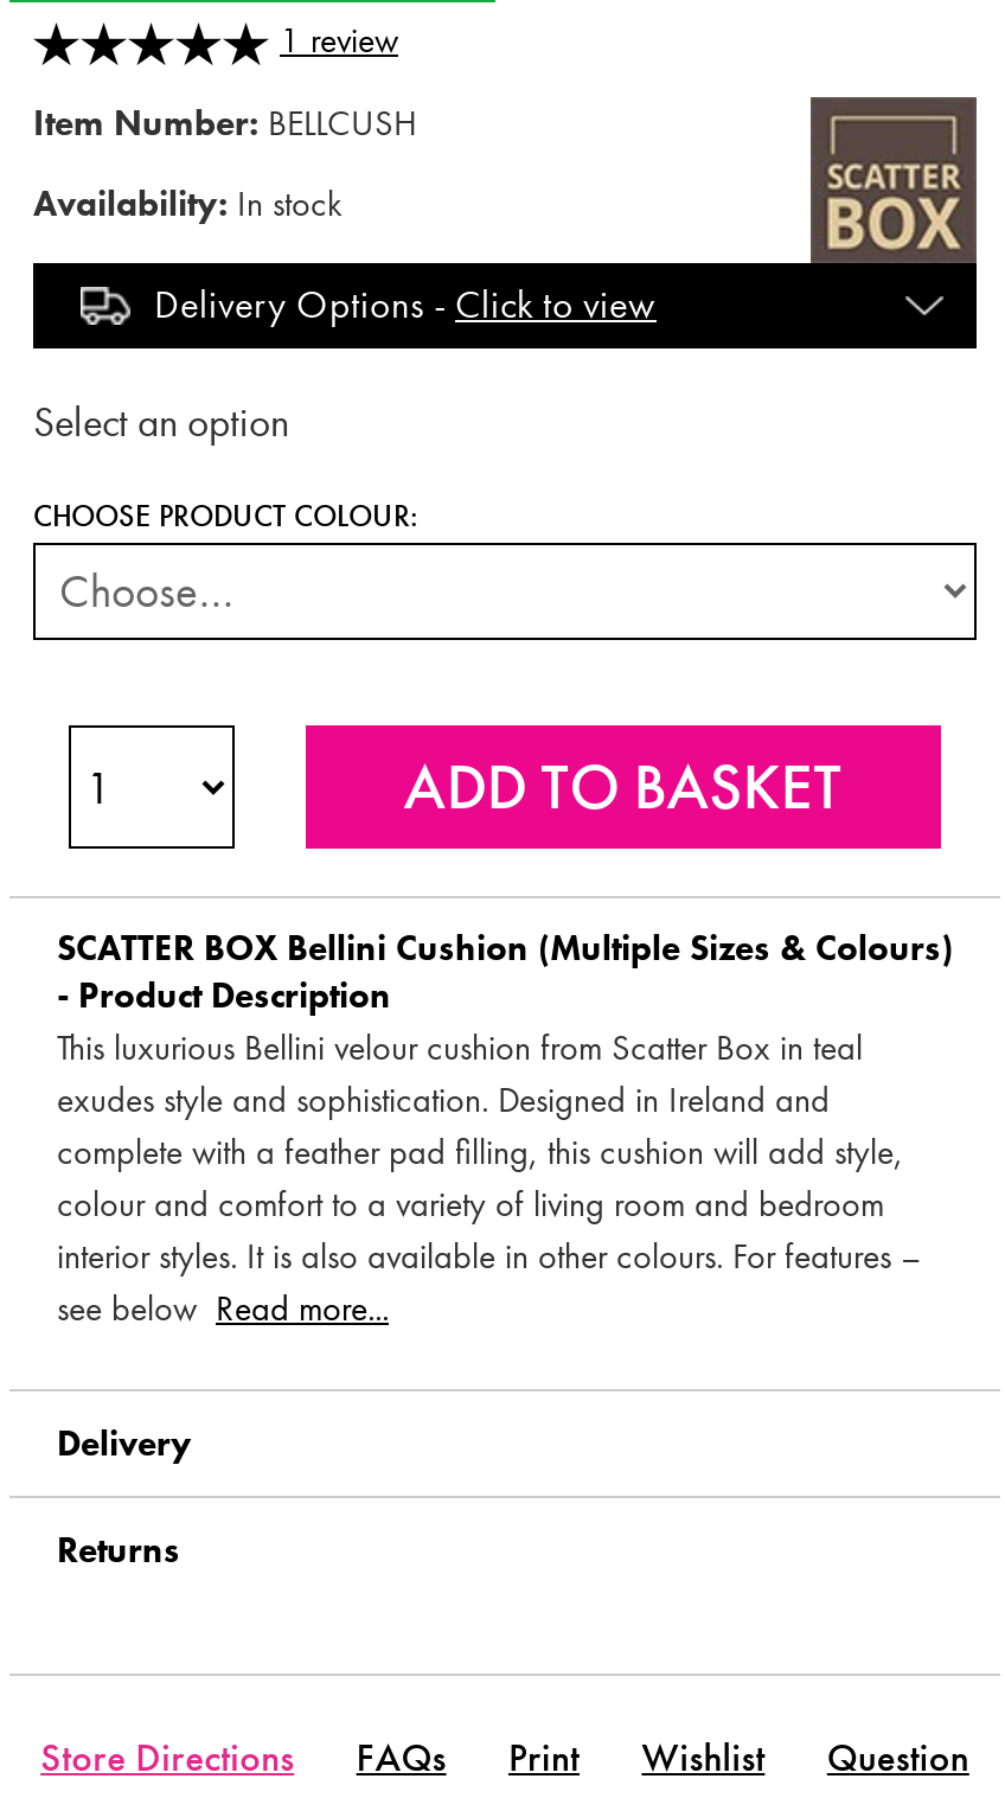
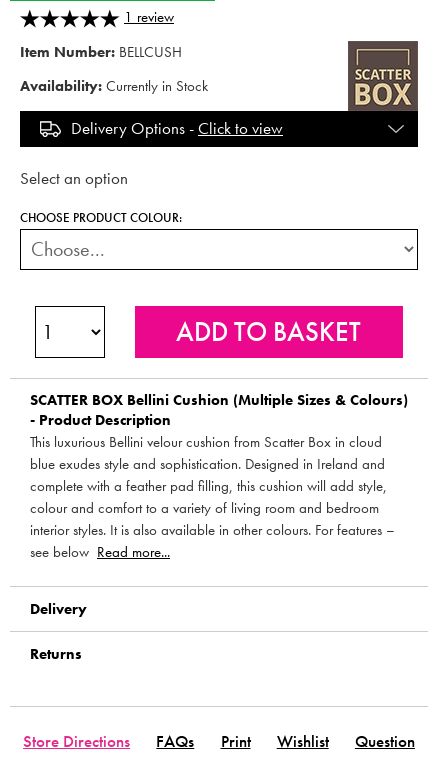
[33,181,341,228] Availability: In stock -> [20,76,208,96] Availability: Currently in Stock
[57,1023,863,1123] This luxurious Bellini velour cushion from Scatter Box in teal | exudes style and sophistication. Designed in Ireland and -> [30,432,385,474] This luxurious Bellini velour cushion from Scatter Box in cloud | blue exudes style and sophistication. Designed in Ireland and

